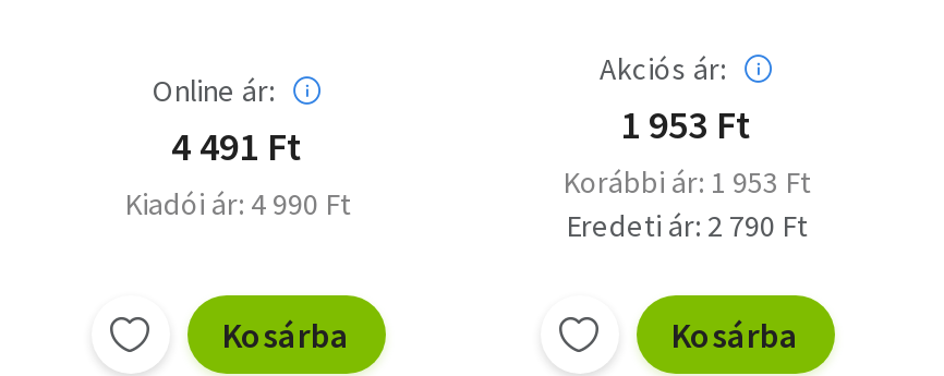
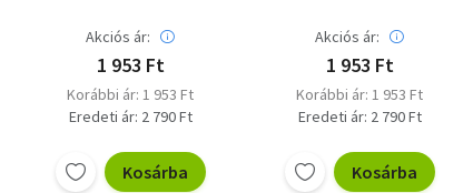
[124,71,351,223] Online ár: | 4 491 Ft | Kiadói ár: 4 990 Ft -> [67,27,194,126] Akciós ár: | 1 953 Ft | Korábbi ár: 1 953 Ft | Eredeti ár: 2 790 Ft

